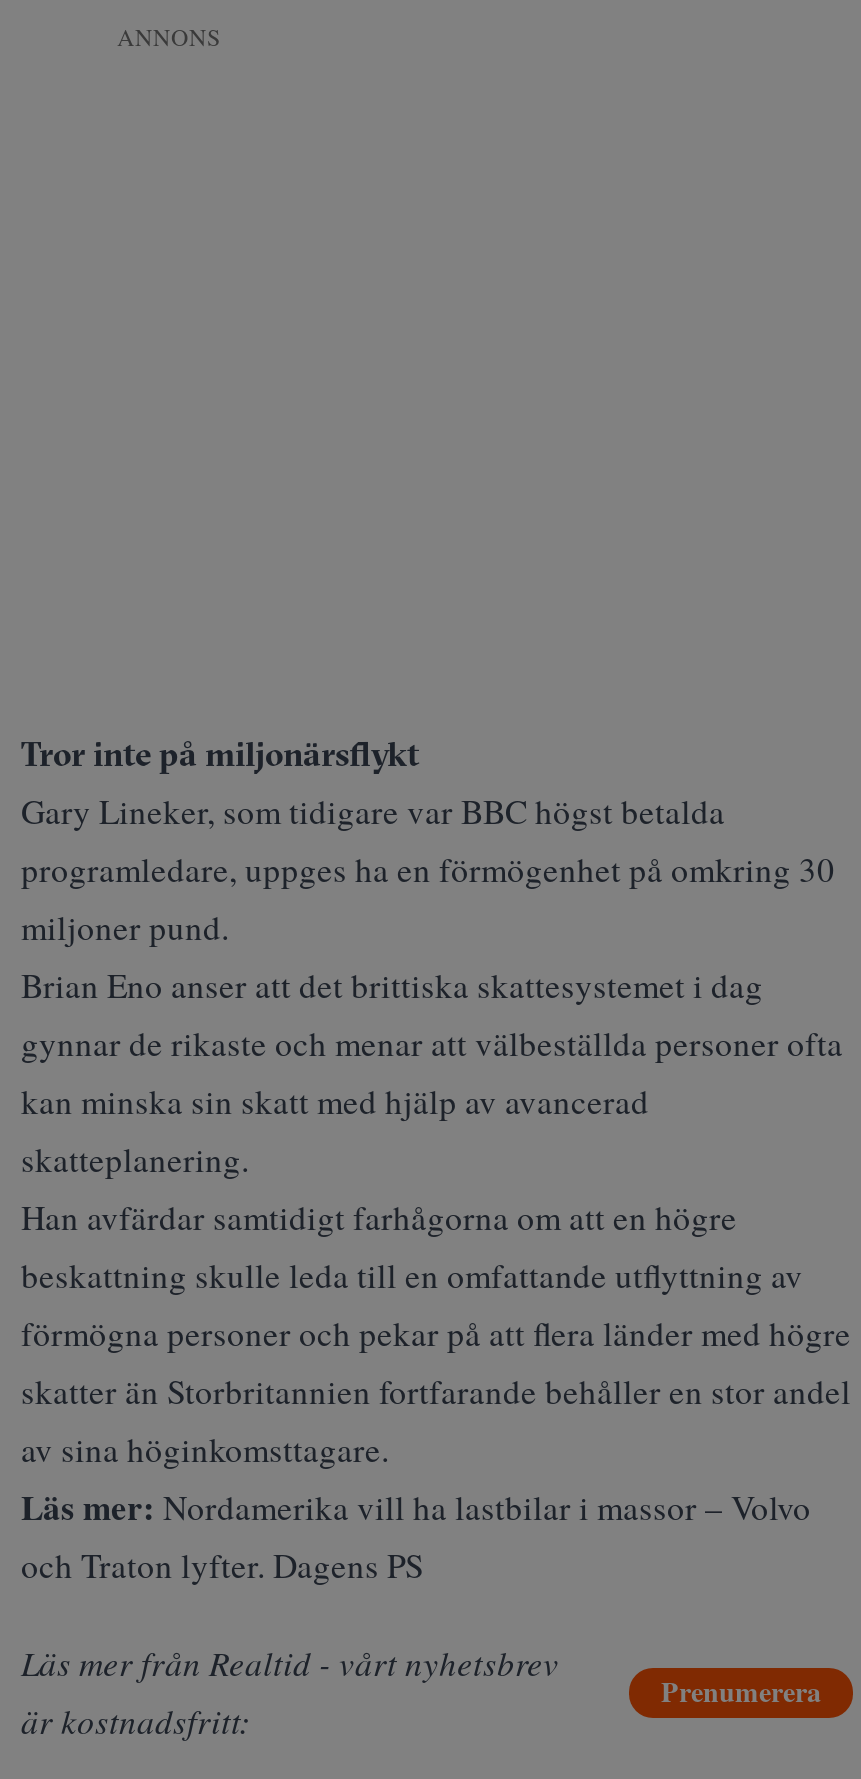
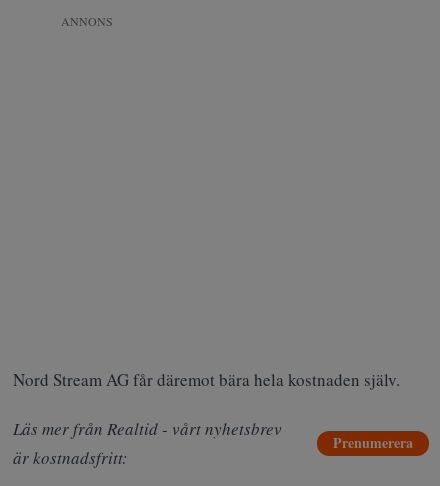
[21,732,851,1588] Tror inte på miljonärsflykt | Gary Lineker, som tidigare var BBC högst betalda | programledare, uppges ha en förmögenhet på omkring 30 | miljoner pund. | Brian Eno anser att det brittiska skattesystemet i dag | gynnar de rikaste och menar att välbeställda personer ofta | kan minska sin skatt med hjälp av avancerad | skatteplanering. | Han avfärdar samtidigt farhågorna om att en högre | beskattning skulle leda till en omfattande utflyttning av | förmögna personer och pekar på att flera länder med högre | skatter än Storbritannien fortfarande behåller en stor andel | av sina höginkomsttagare. | Läs mer: Nordamerika vill ha lastbilar i massor – Volvo | och Traton lyfter. Dagens PS -> [13,368,400,391] Nord Stream AG får däremot bära hela kostnaden själv.

